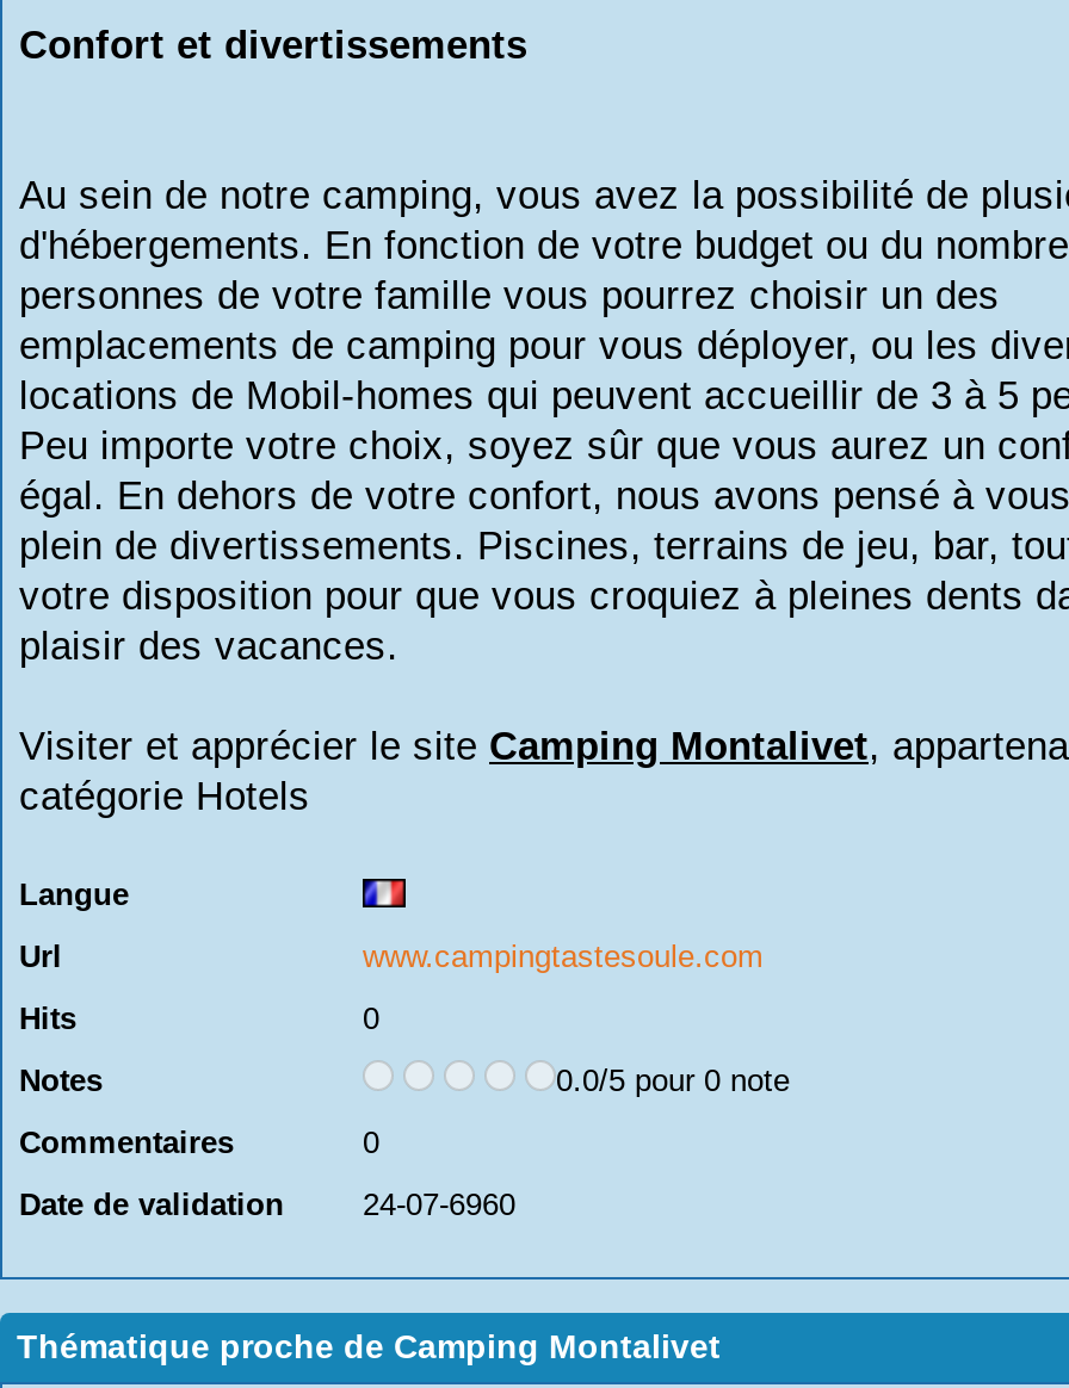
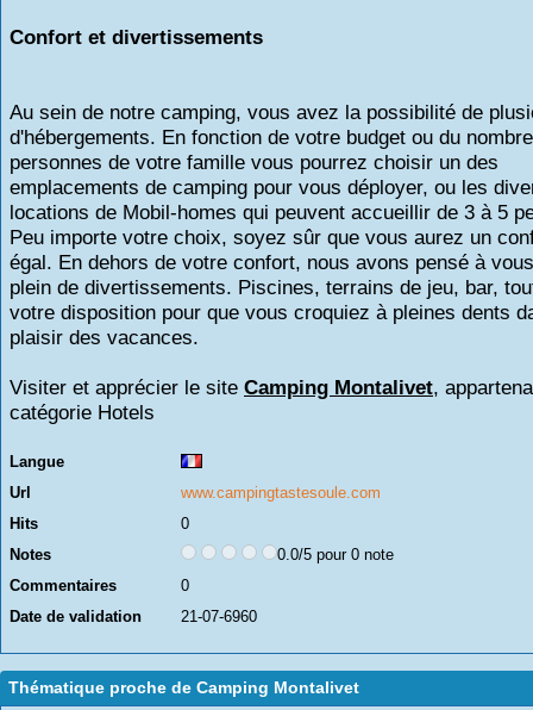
[363,1186,515,1222] 24-07-6960 -> [181,608,257,625] 21-07-6960

